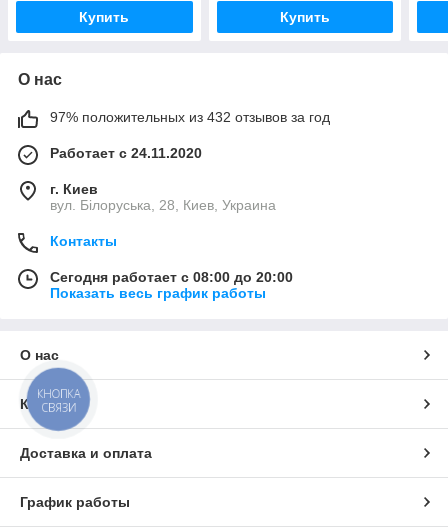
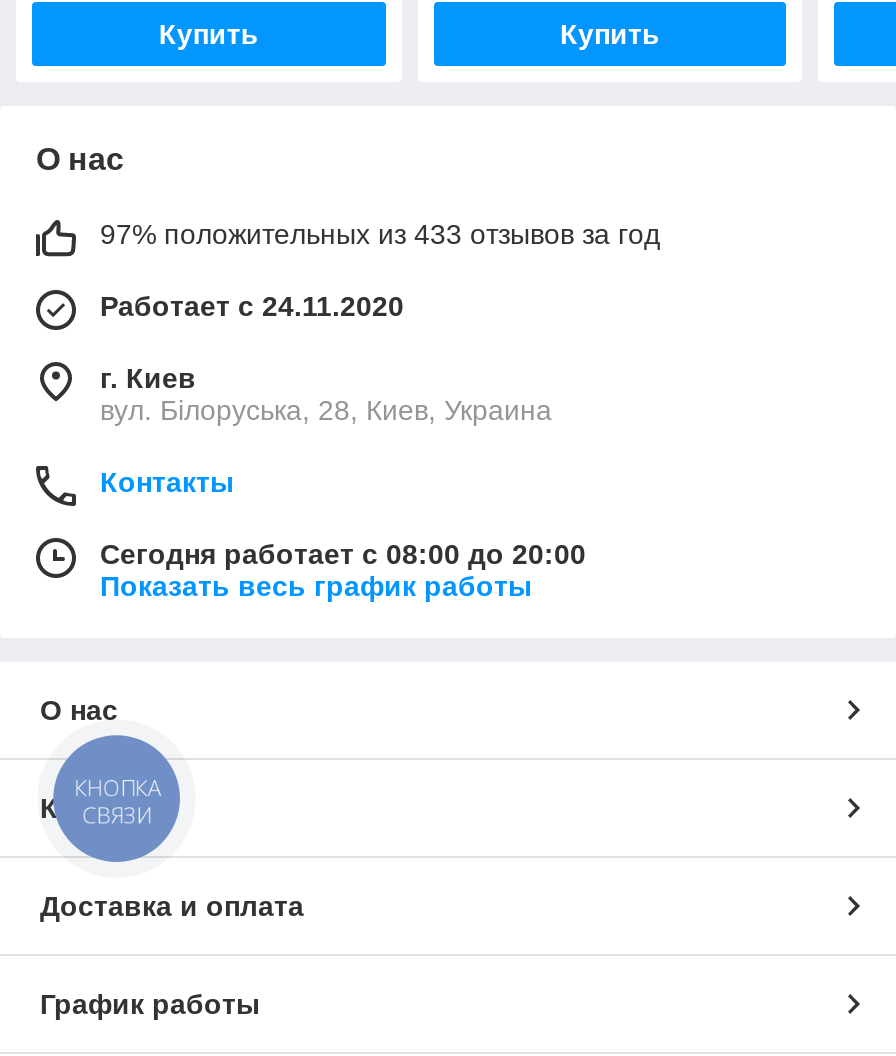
[50,109,330,125] 97% положительных из 432 отзывов за год -> [100,218,660,250] 97% положительных из 433 отзывов за год

